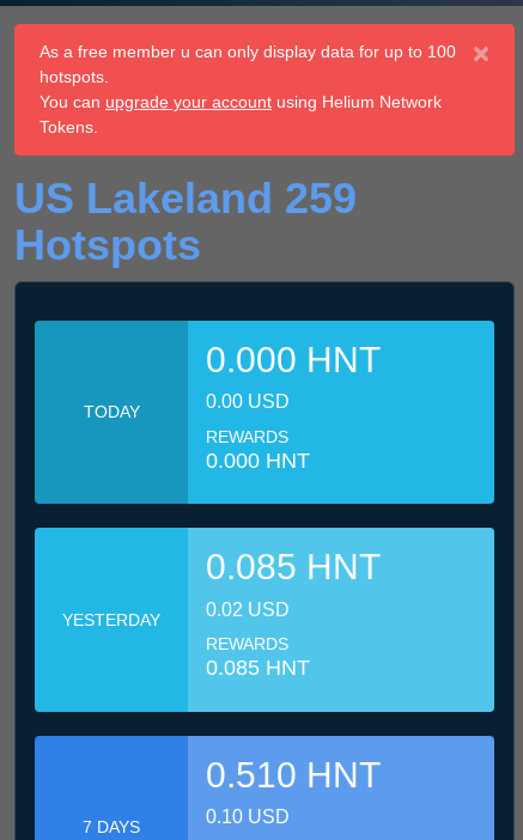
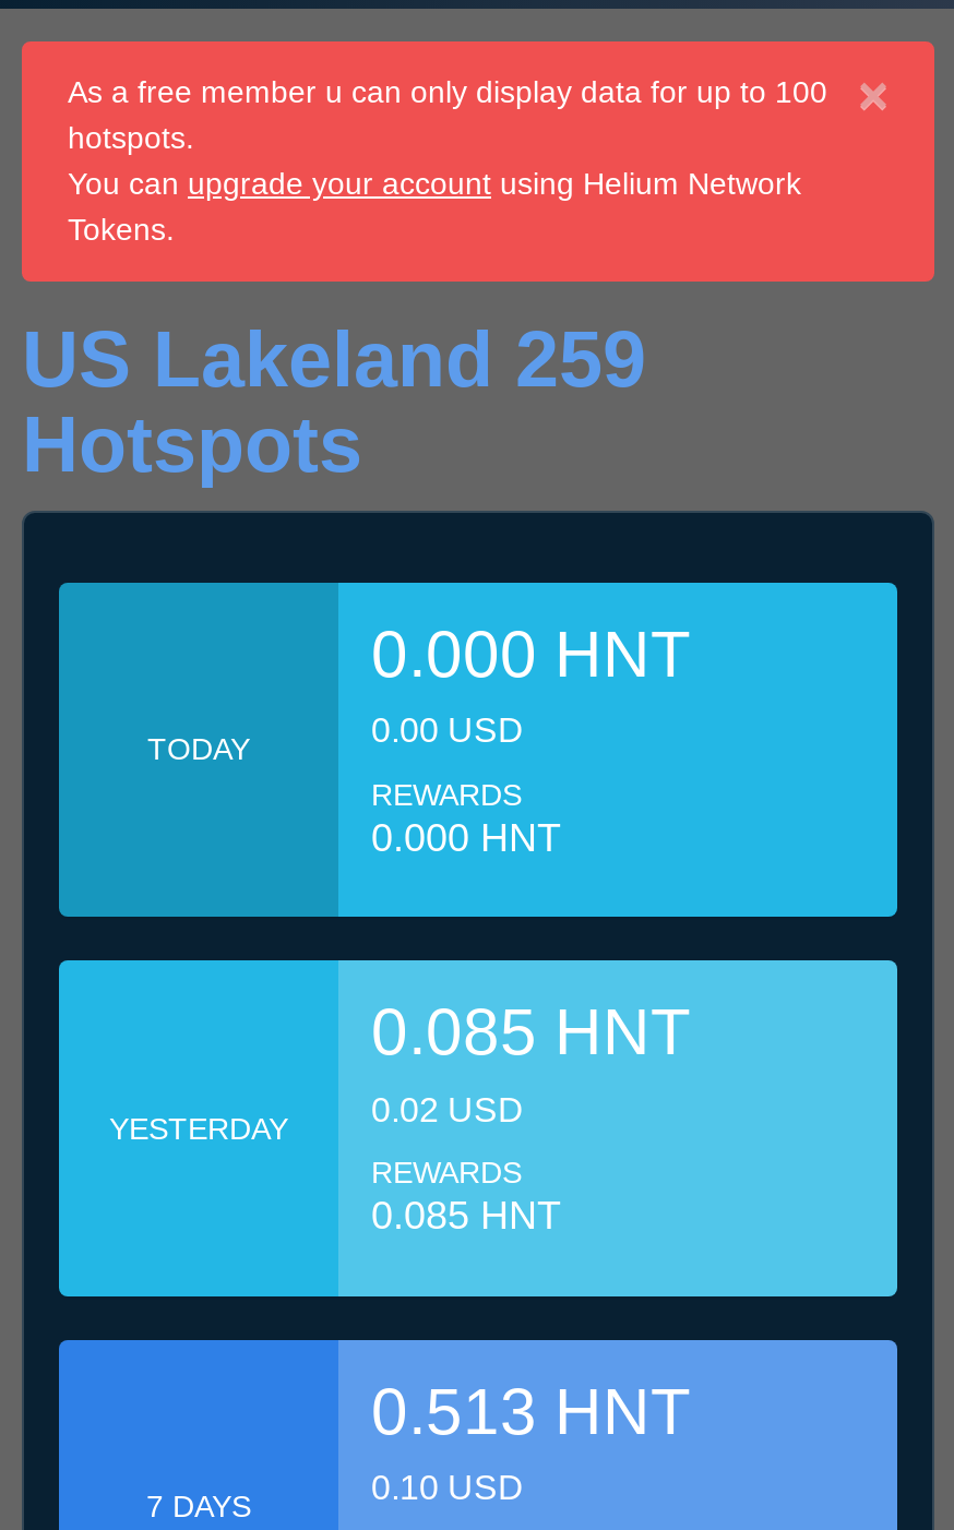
[206,755,381,794] 0.510 HNT -> [371,1375,690,1447] 0.513 HNT

